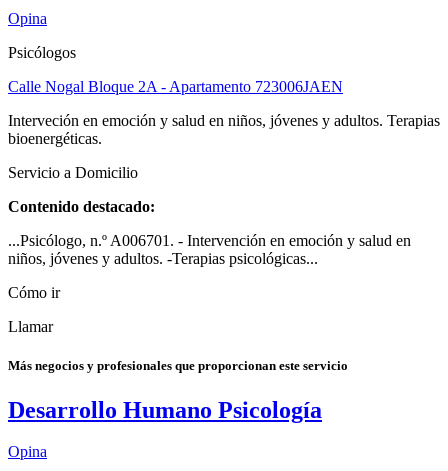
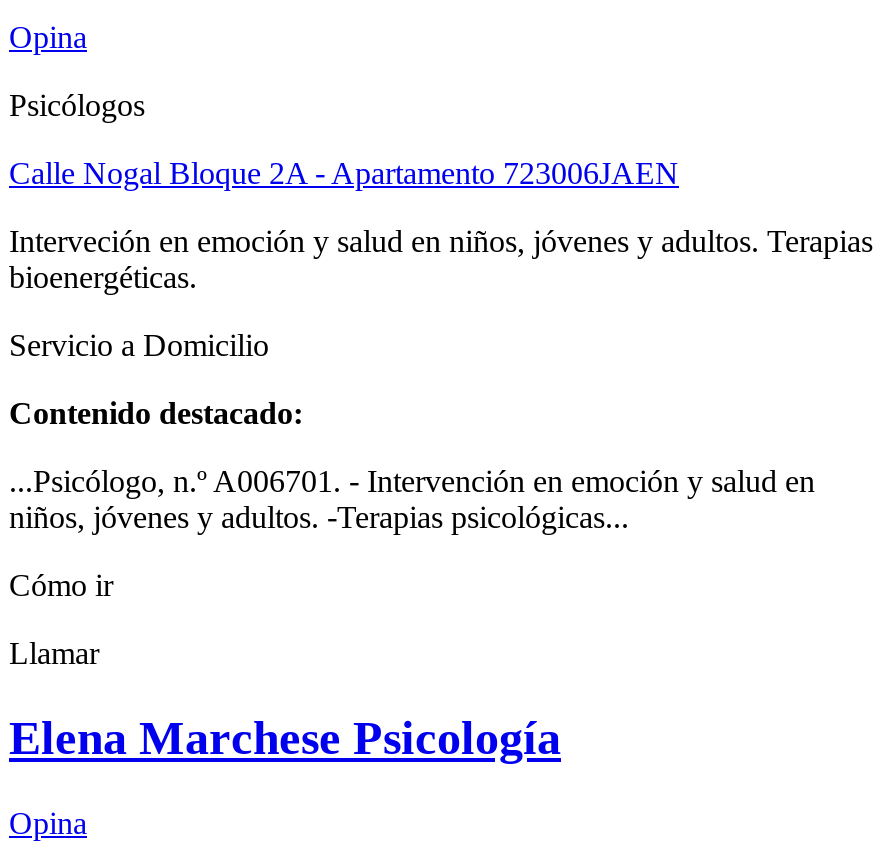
[8,358,348,423] Más negocios y profesionales que proporcionan este servicio | Desarrollo Humano Psicología -> [9,711,561,763] Elena Marchese Psicología

